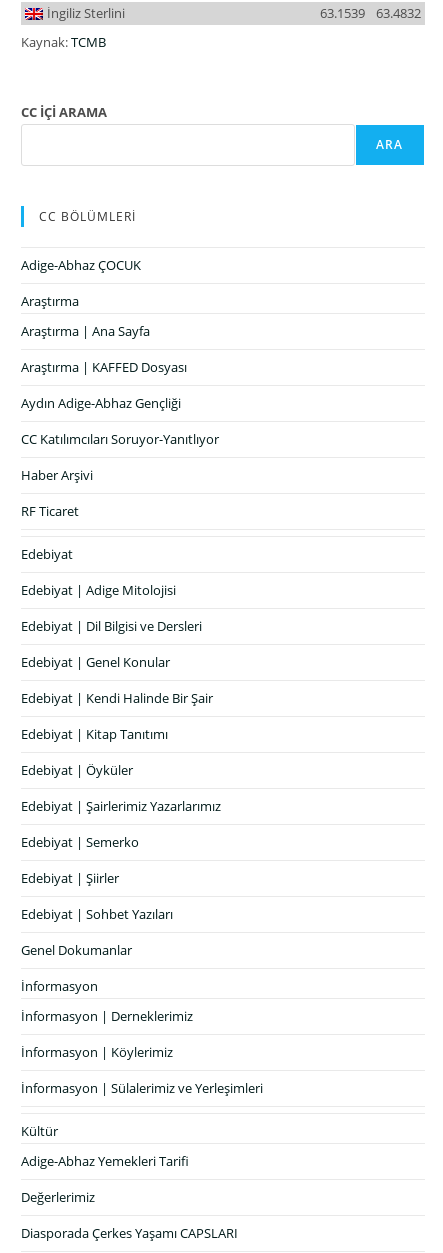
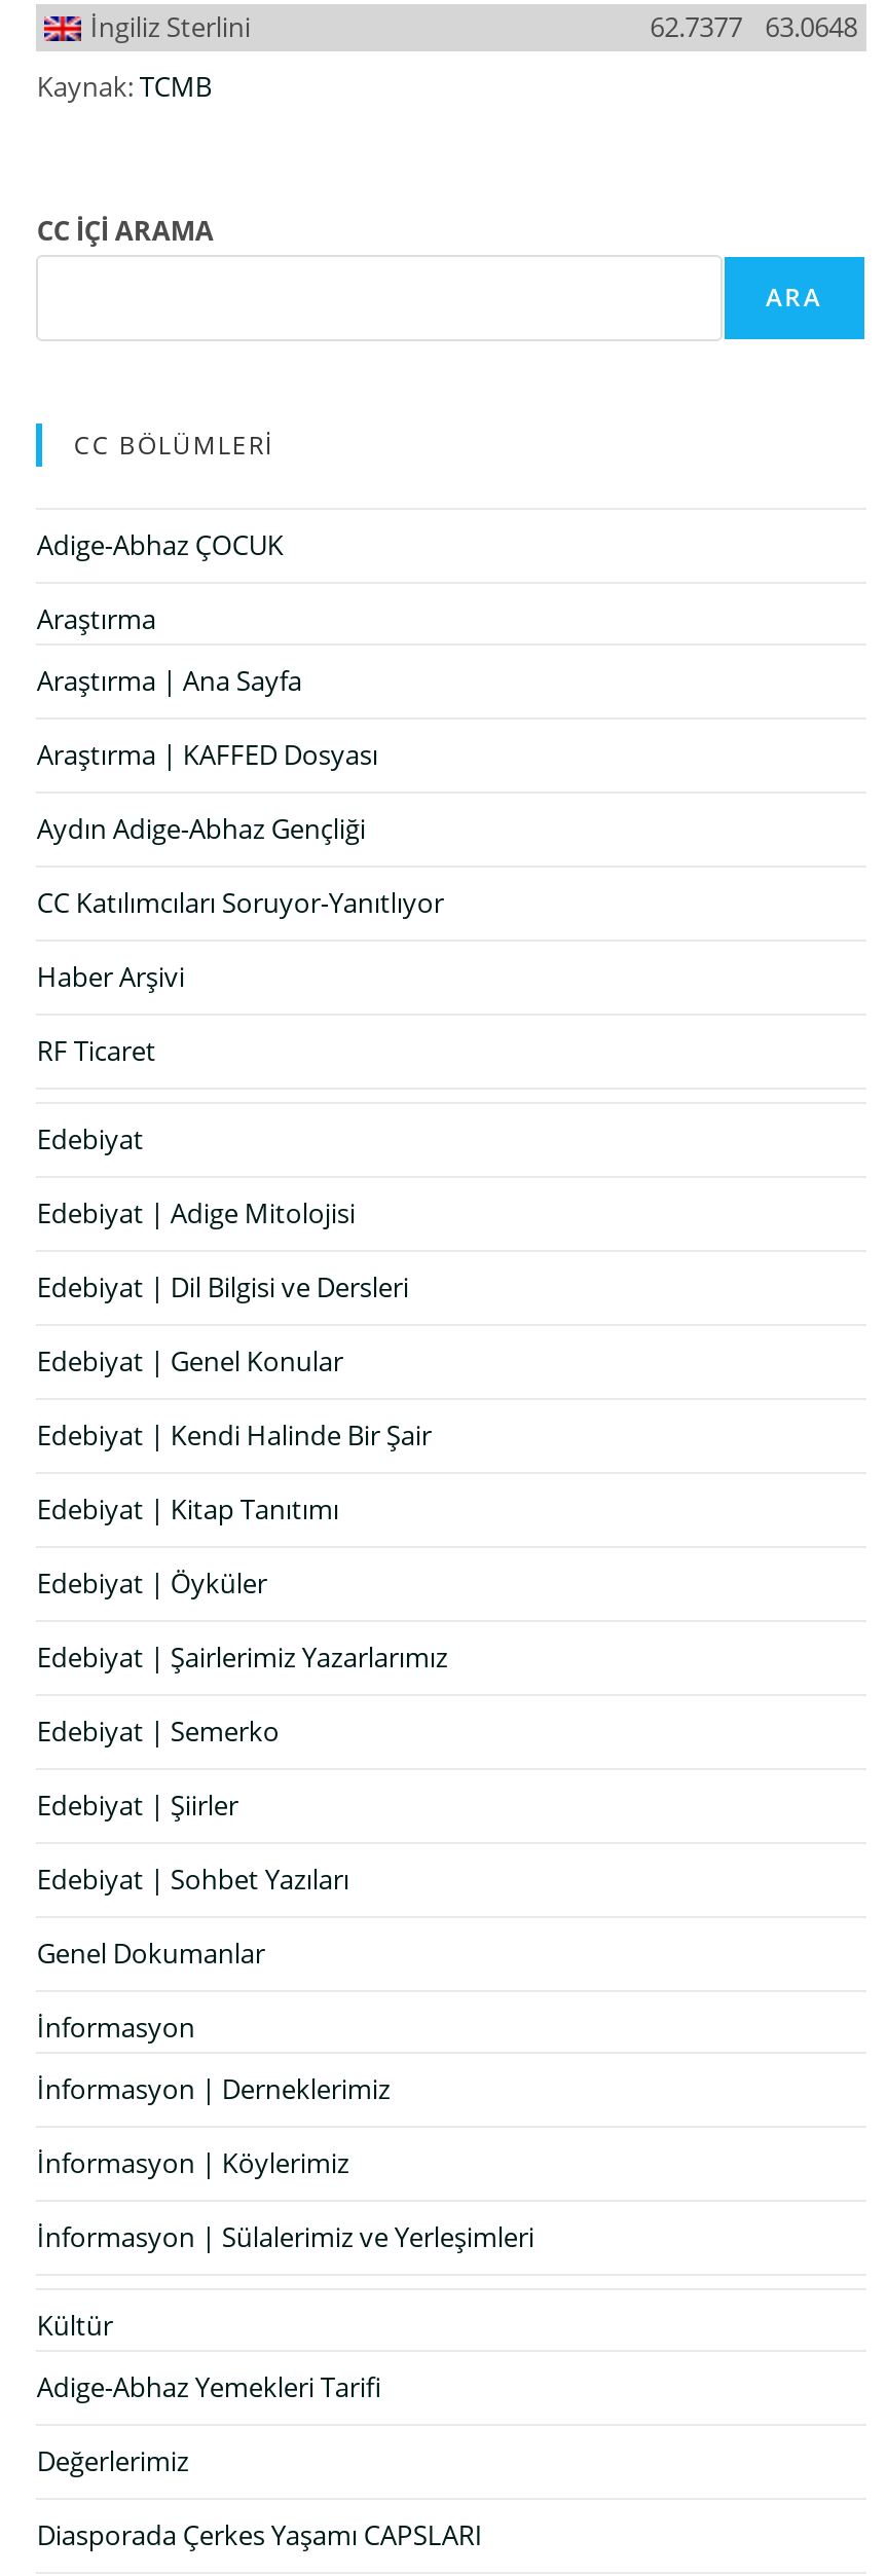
[320,4,365,22] 63.1539 -> [650,8,742,45] 62.7377
[376,4,421,22] 63.4832 -> [765,8,857,45] 63.0648

